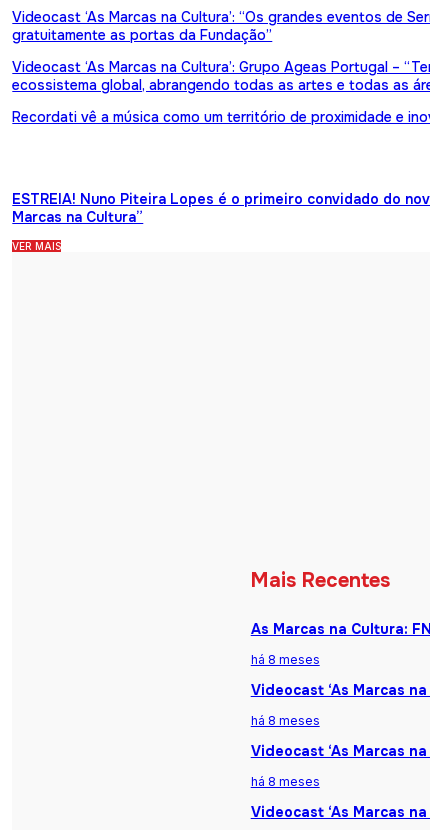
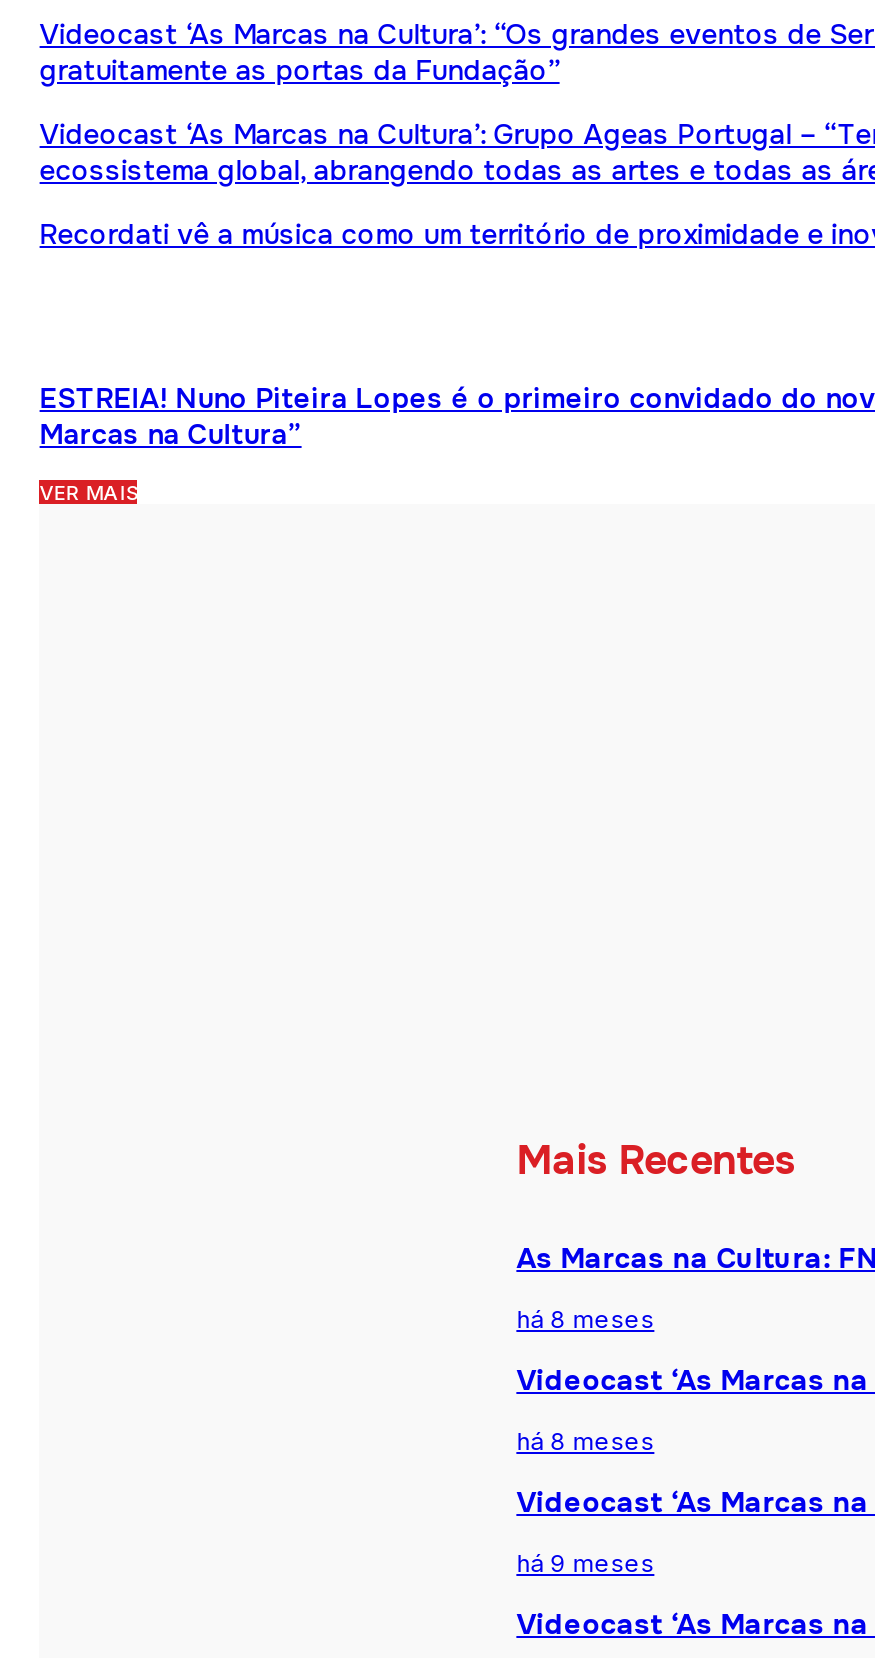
[251,774,320,789] há 8 meses -> [516,1548,654,1578] há 9 meses

